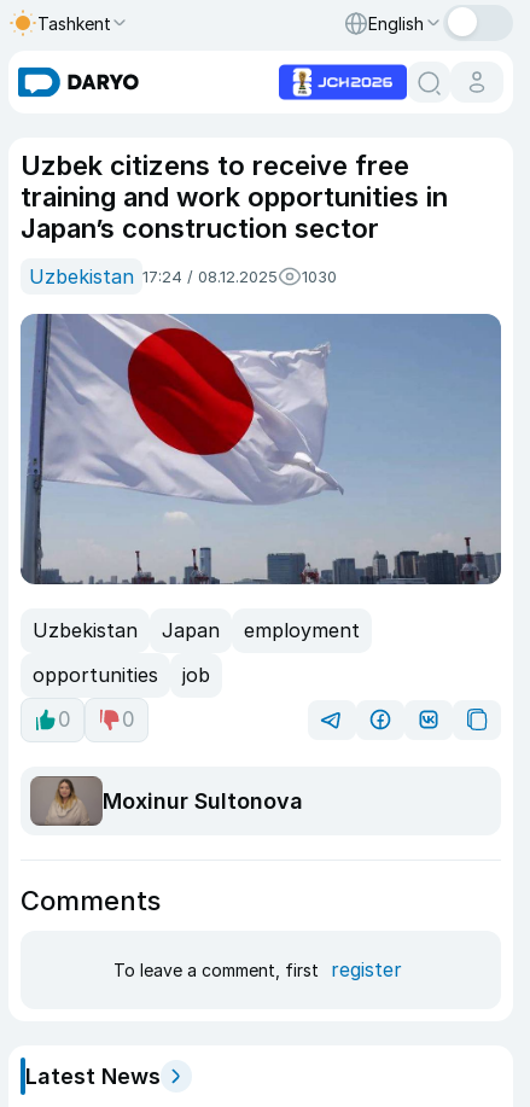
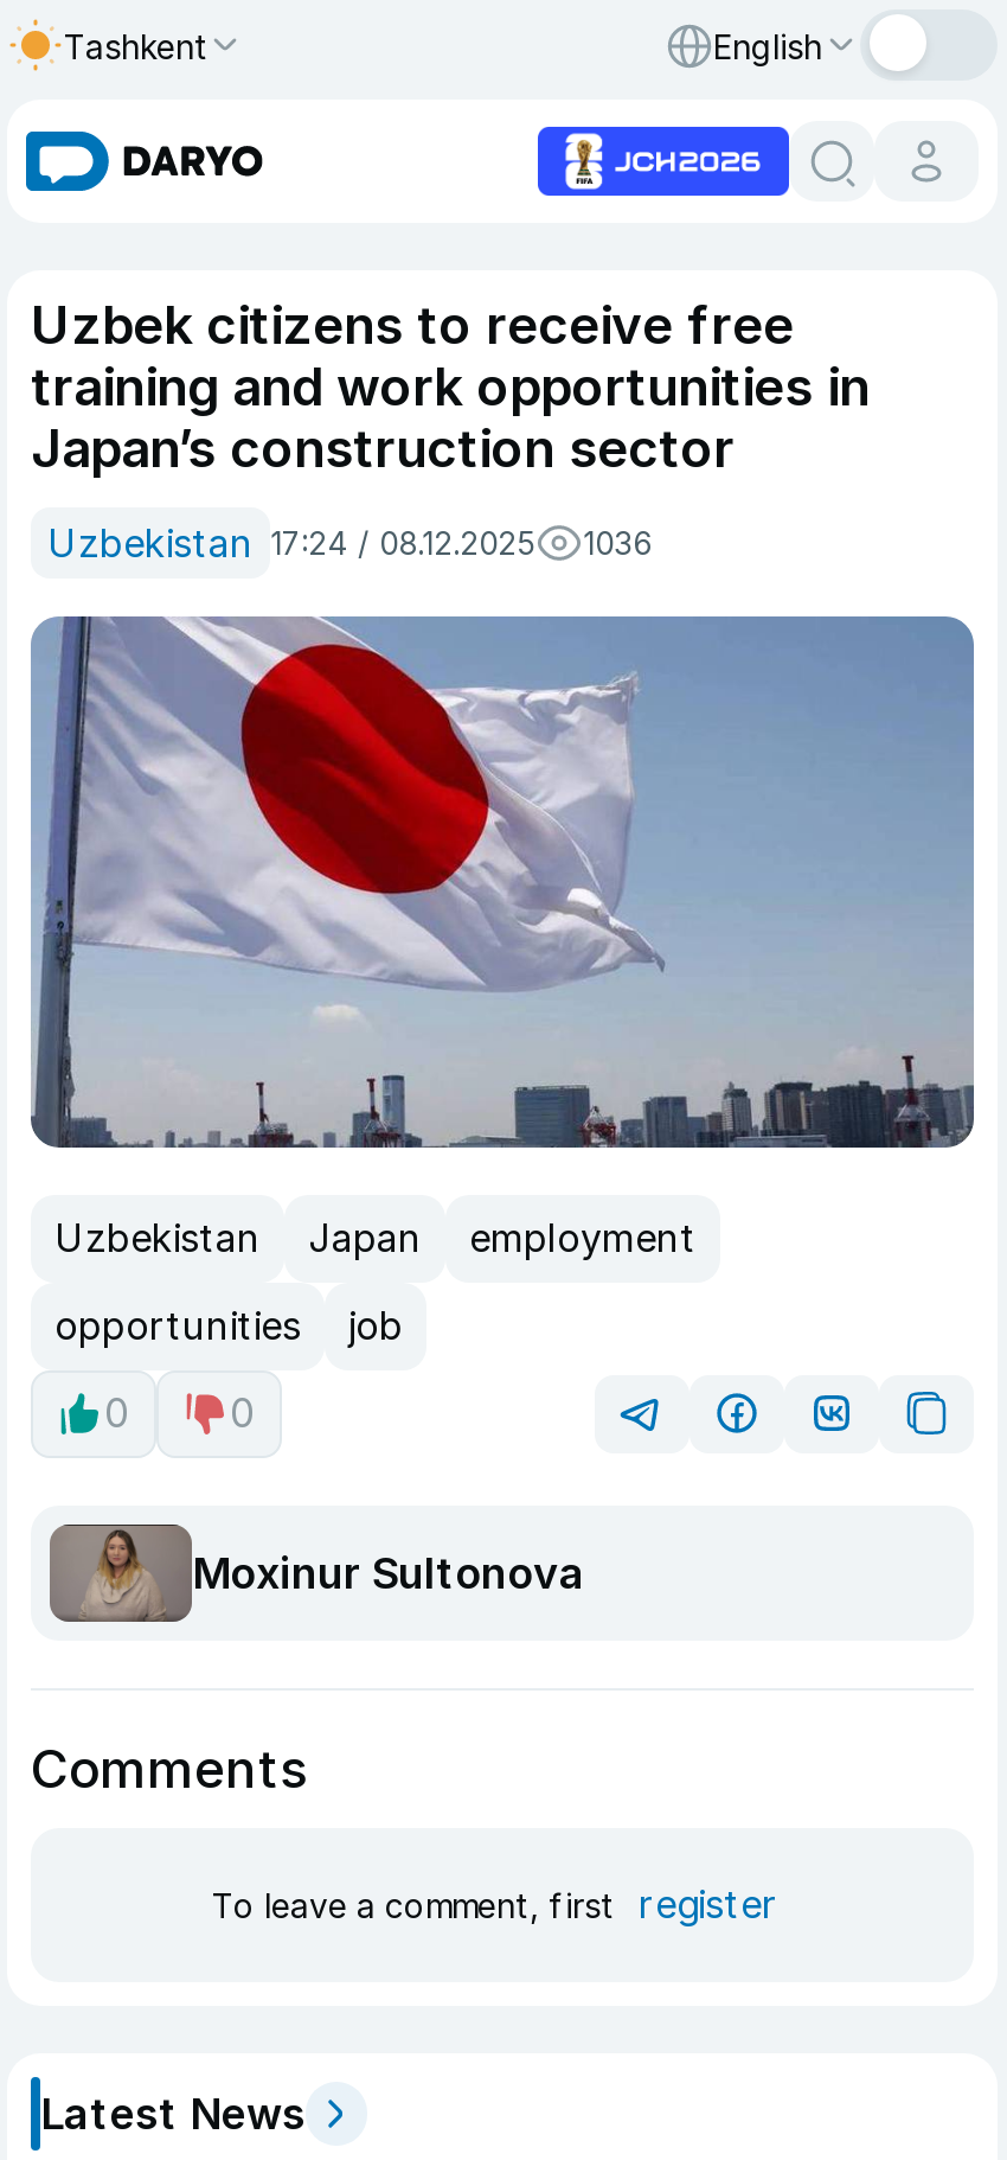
[29,264,337,289] Uzbekistan 17:24 / 08.12.2025 1030 -> [47,519,652,567] Uzbekistan 17:24 / 08.12.2025 1036

